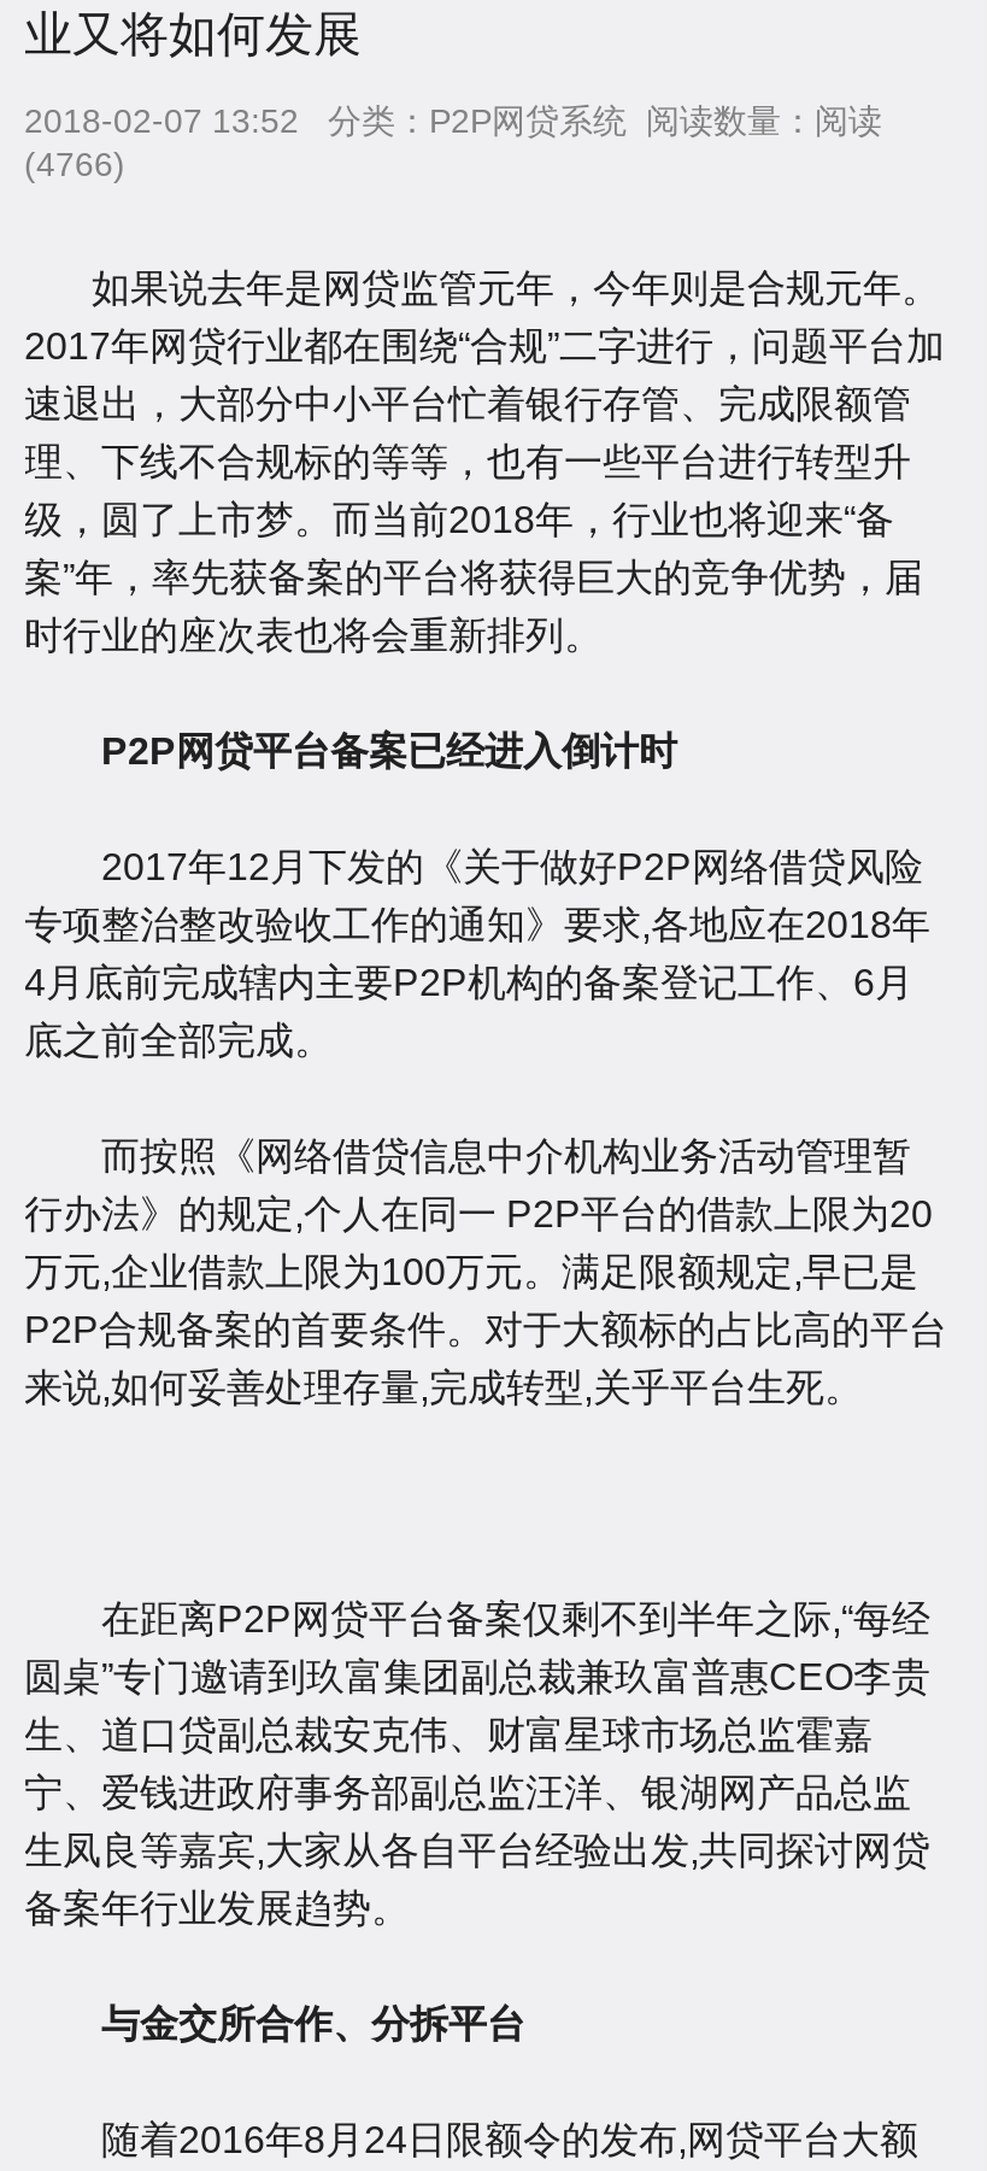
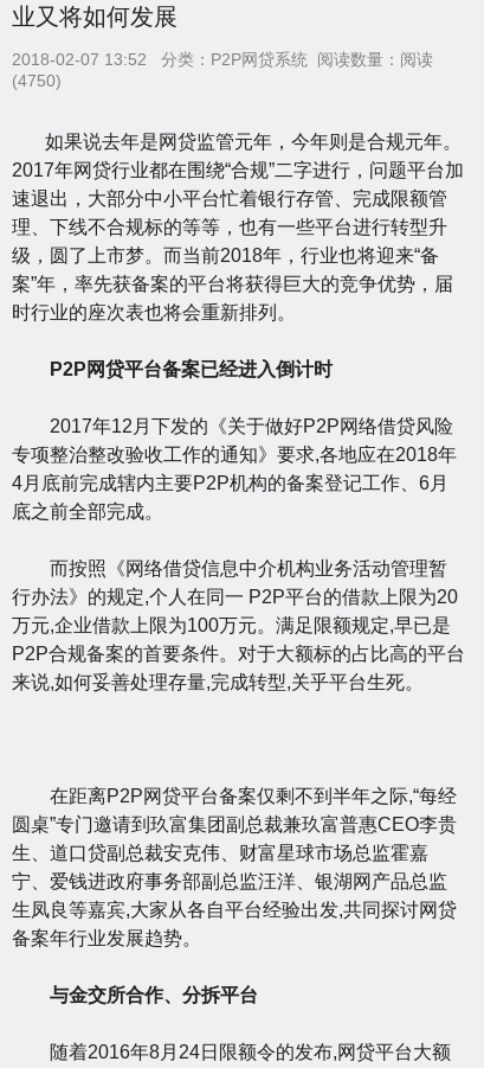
[24,145,125,183] (4766) -> [11,71,61,90] (4750)

